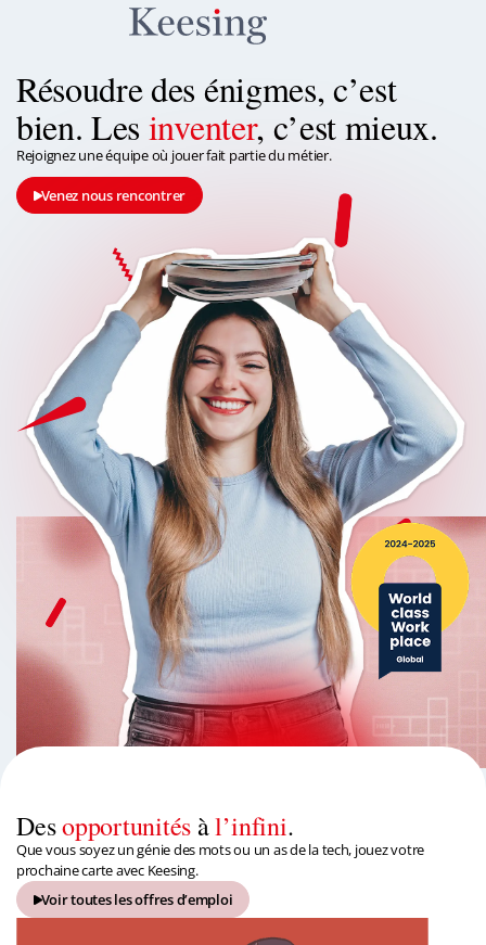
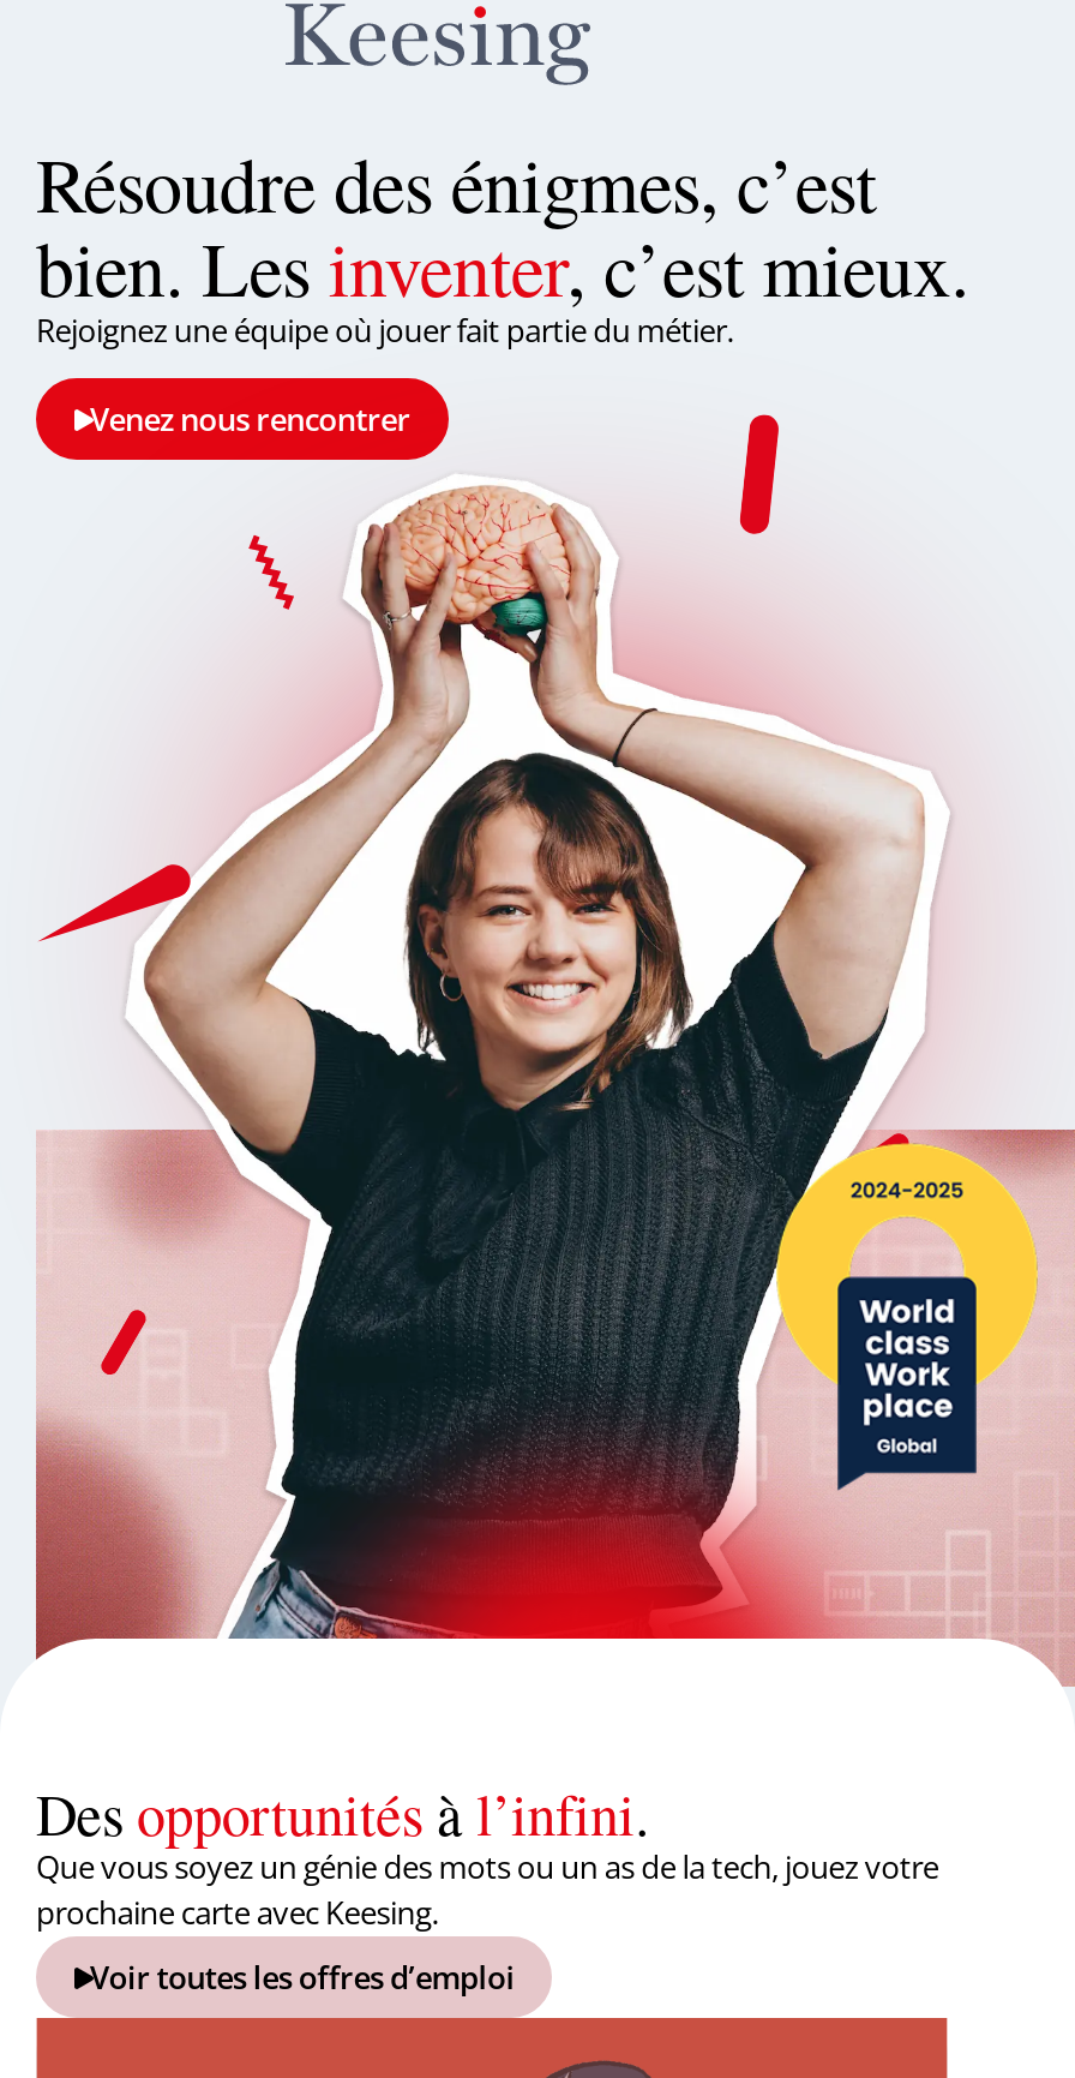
[34,222,456,746] [image] -> [74,477,1005,1641] [image]

